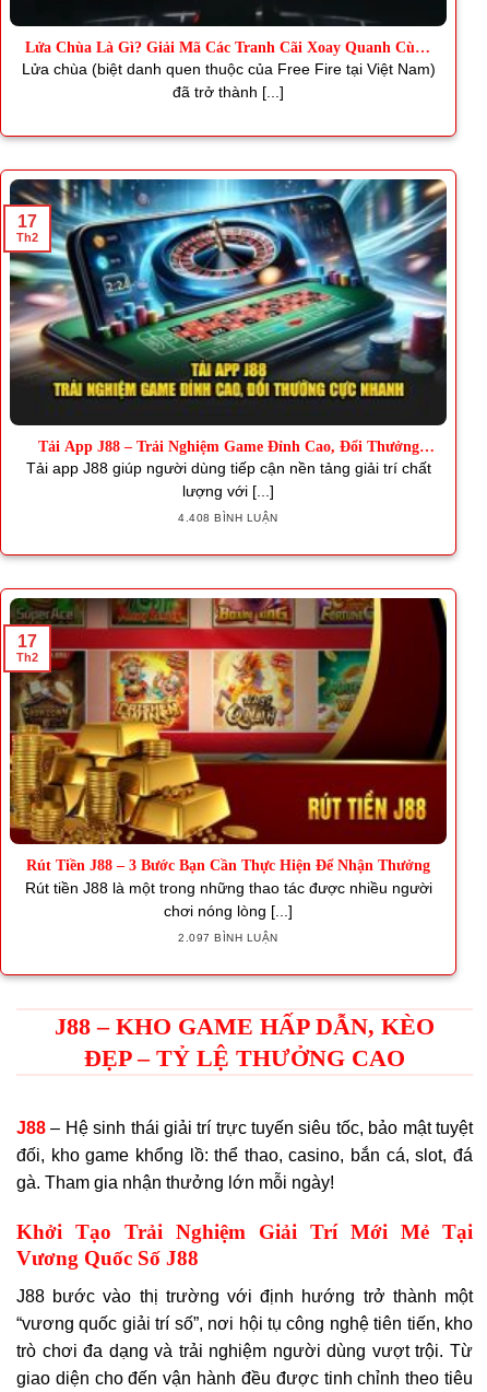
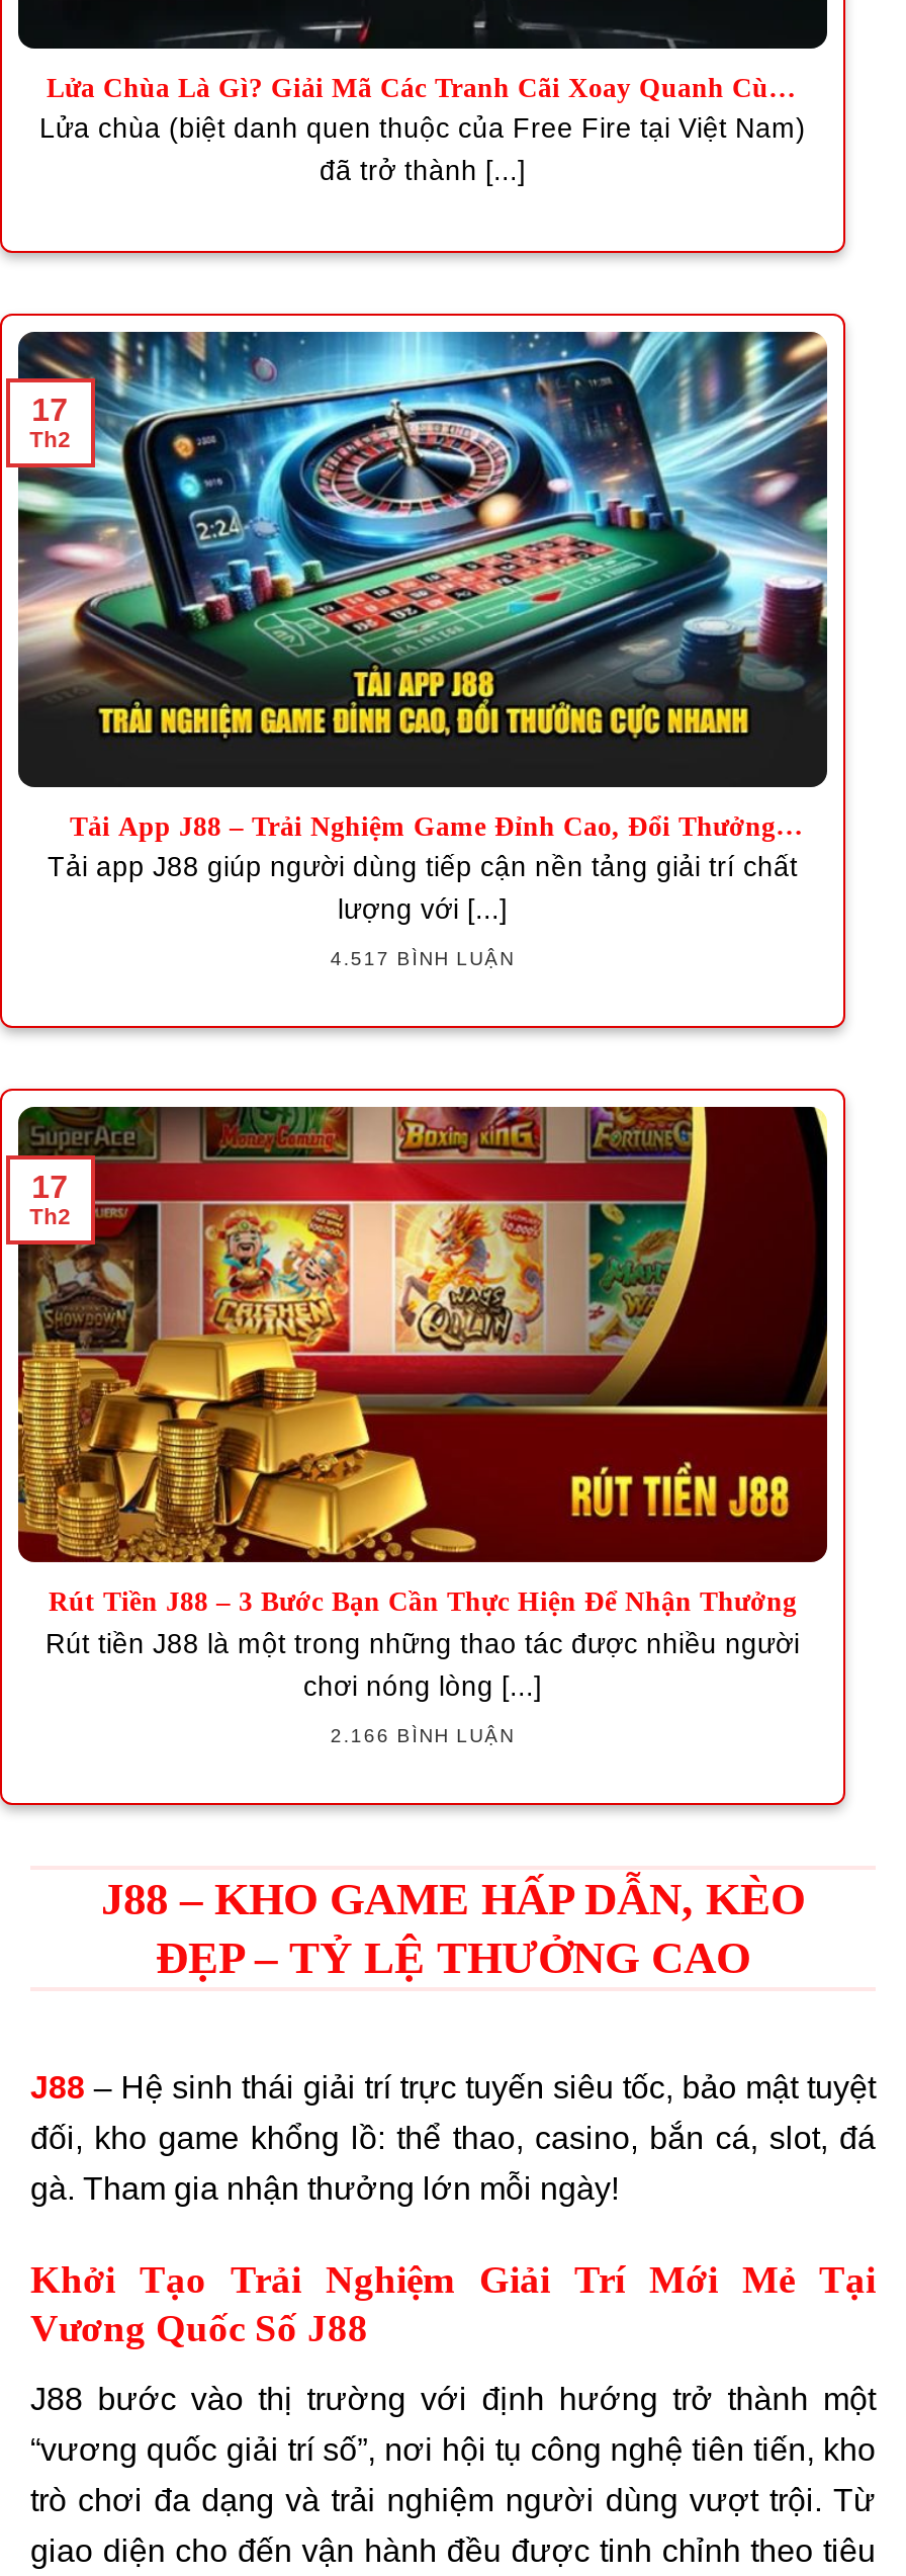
[178,512,278,524] 4.408 BÌNH LUẬN -> [330,948,515,970] 4.517 BÌNH LUẬN
[178,932,278,944] 2.097 BÌNH LUẬN -> [330,1724,515,1746] 2.166 BÌNH LUẬN

